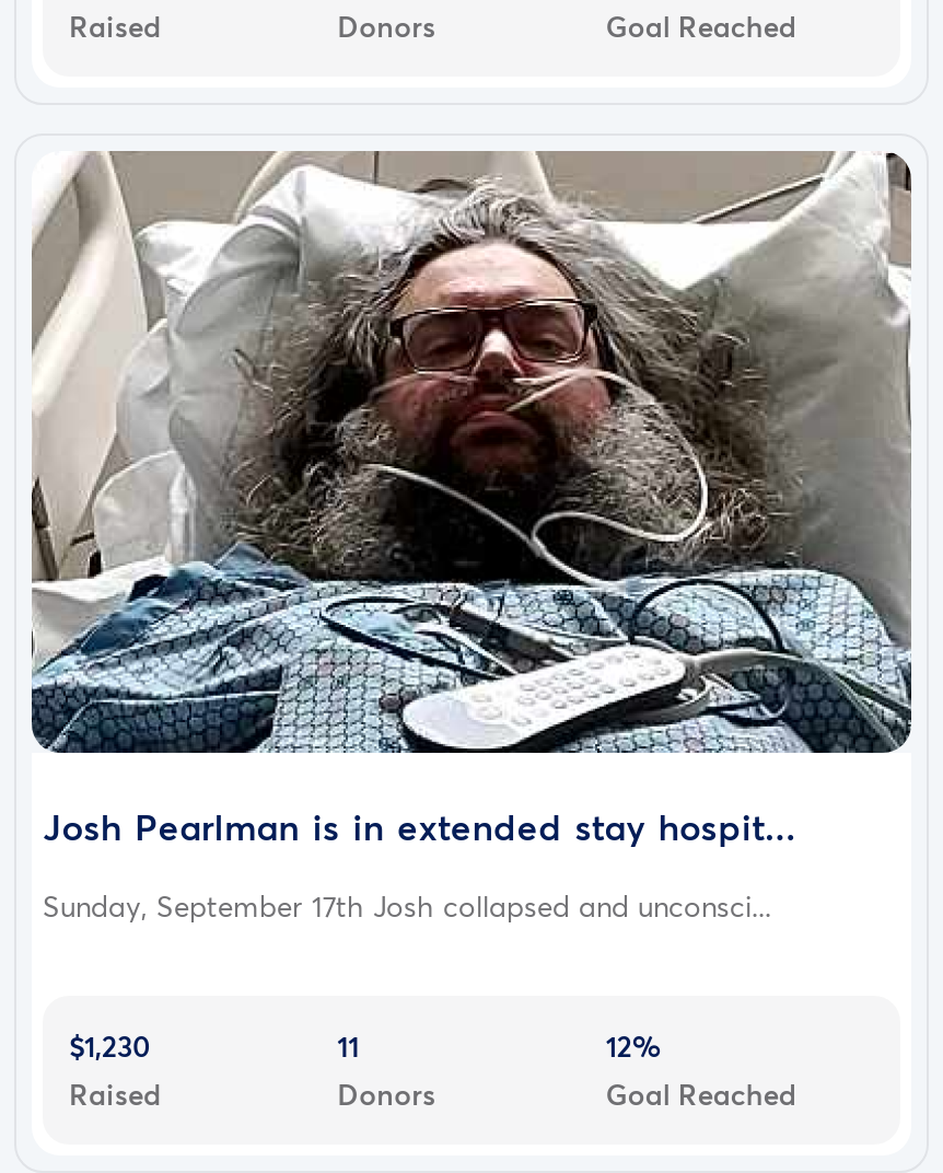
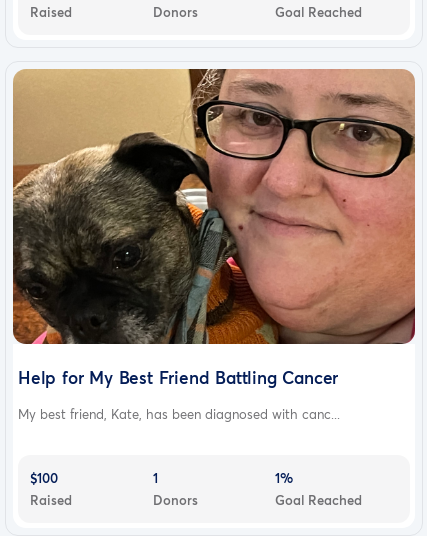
[30,151,913,851] [image] | Josh Pearlman is in extended stay hospit... -> [12,68,416,389] [image] | Help for My Best Friend Battling Cancer
[43,886,771,925] Sunday, September 17th Josh collapsed and unconsci... -> [18,405,340,423] My best friend, Kate, has been diagnosed with canc...
[69,1026,150,1065] $1,230 -> [30,469,58,487] $100
[337,1026,359,1065] 11 -> [153,469,158,487] 1
[606,1026,660,1065] 12% -> [275,469,293,487] 1%

